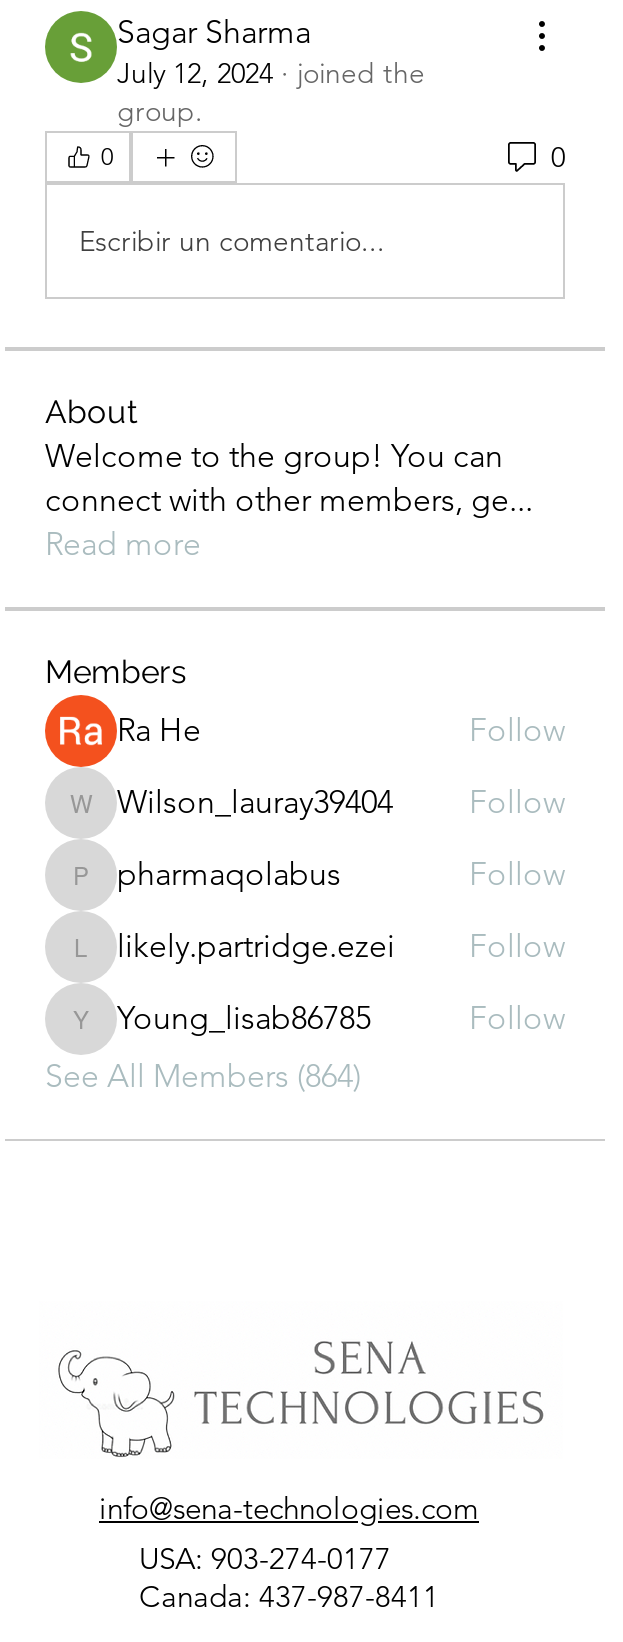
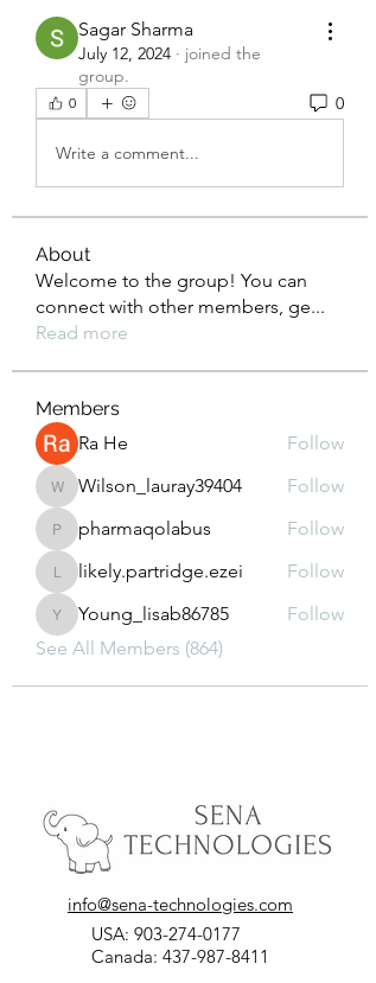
[79,222,385,258] Escribir un comentario... -> [56,142,199,163] Write a comment...

